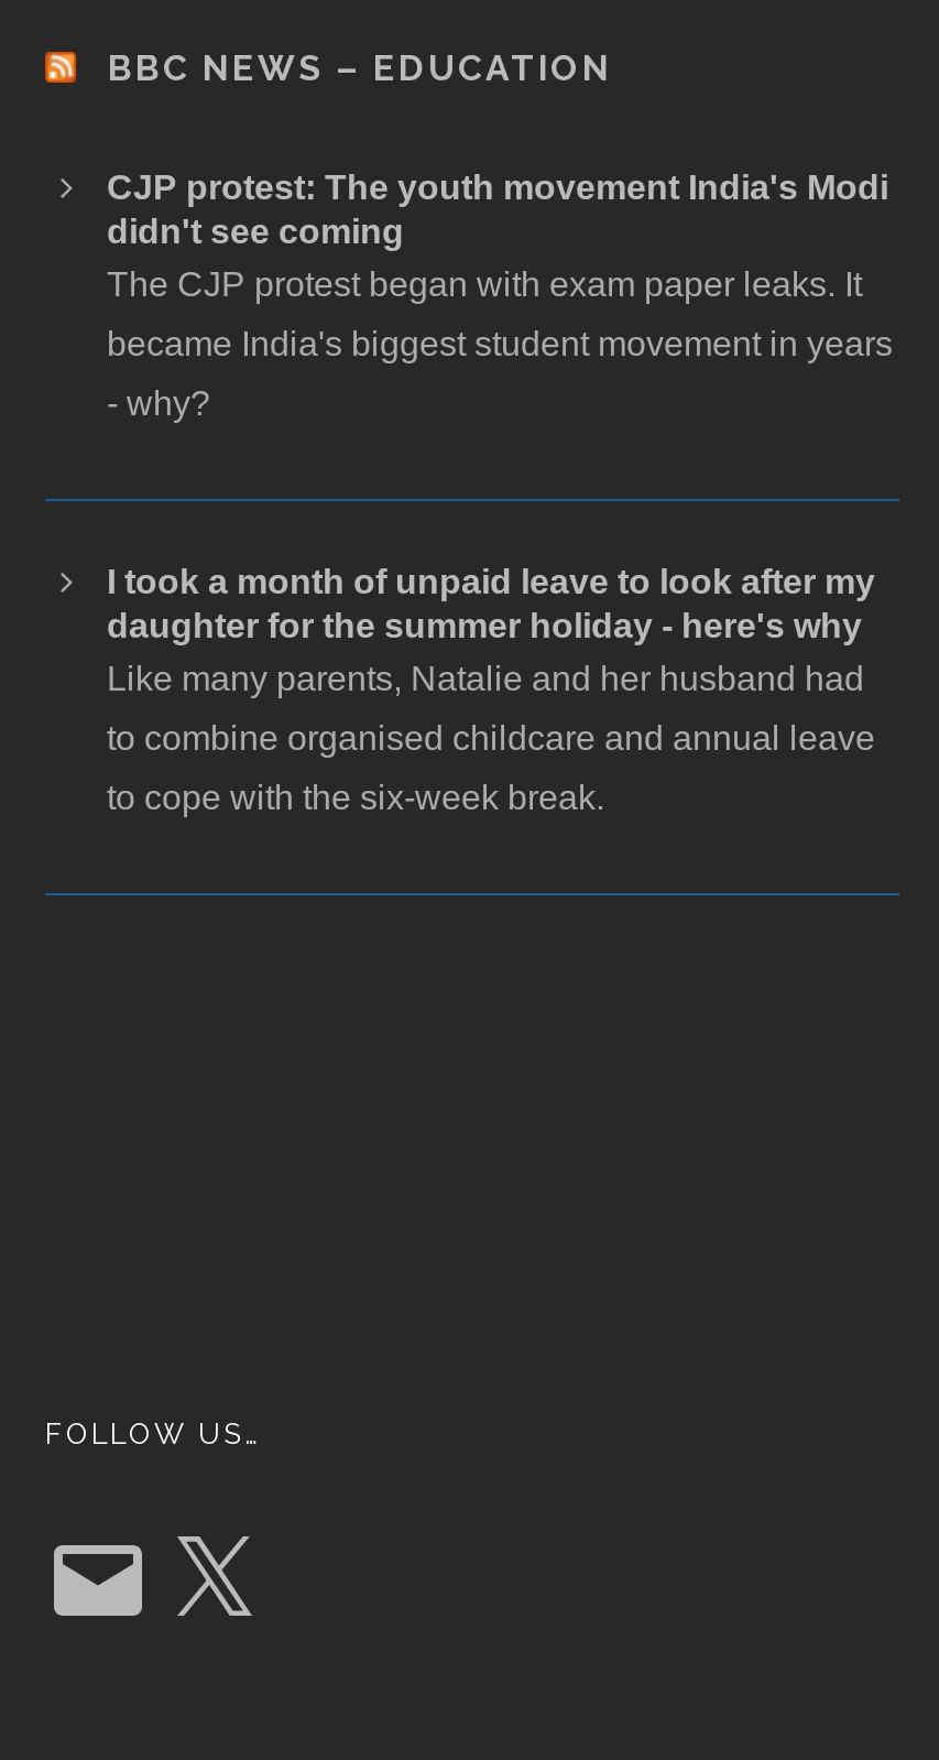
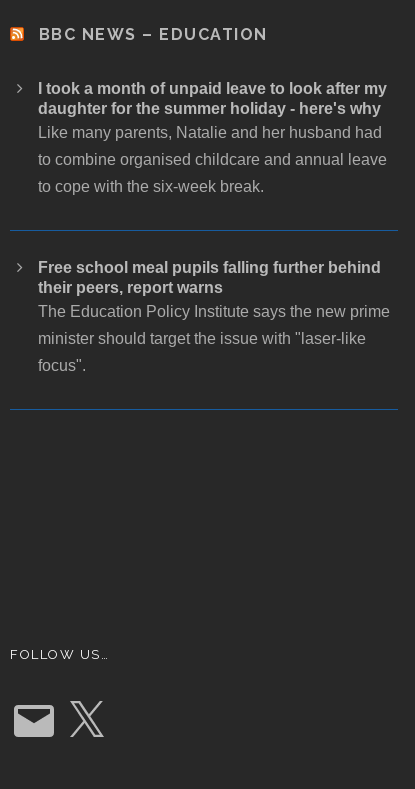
[107,167,893,421] CJP protest: The youth movement India's Modi | didn't see coming | The CJP protest began with exam paper leaks. It | became India's biggest student movement in years | - why? -> none
moved [107,562,875,815] -> [38,79,387,194]: I took a month of unpaid leave to look after my | daughter for the summer holiday - here's why | Like many parents, Natalie and her husband had | to combine organised childcare and annual leave | to cope with the six-week break.
none -> [38,258,390,373] Free school meal pupils falling further behind | their peers, report warns | The Education Policy Institute says the new prime | minister should target the issue with "laser-like | focus".

